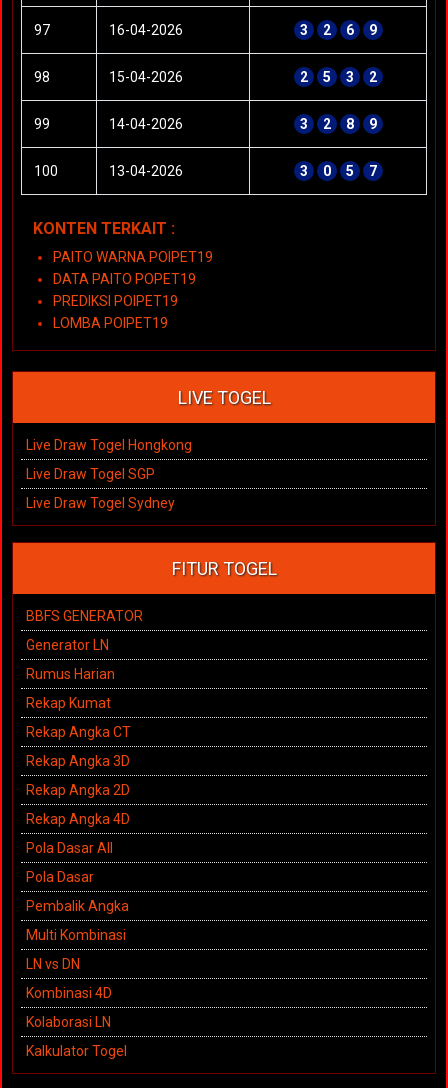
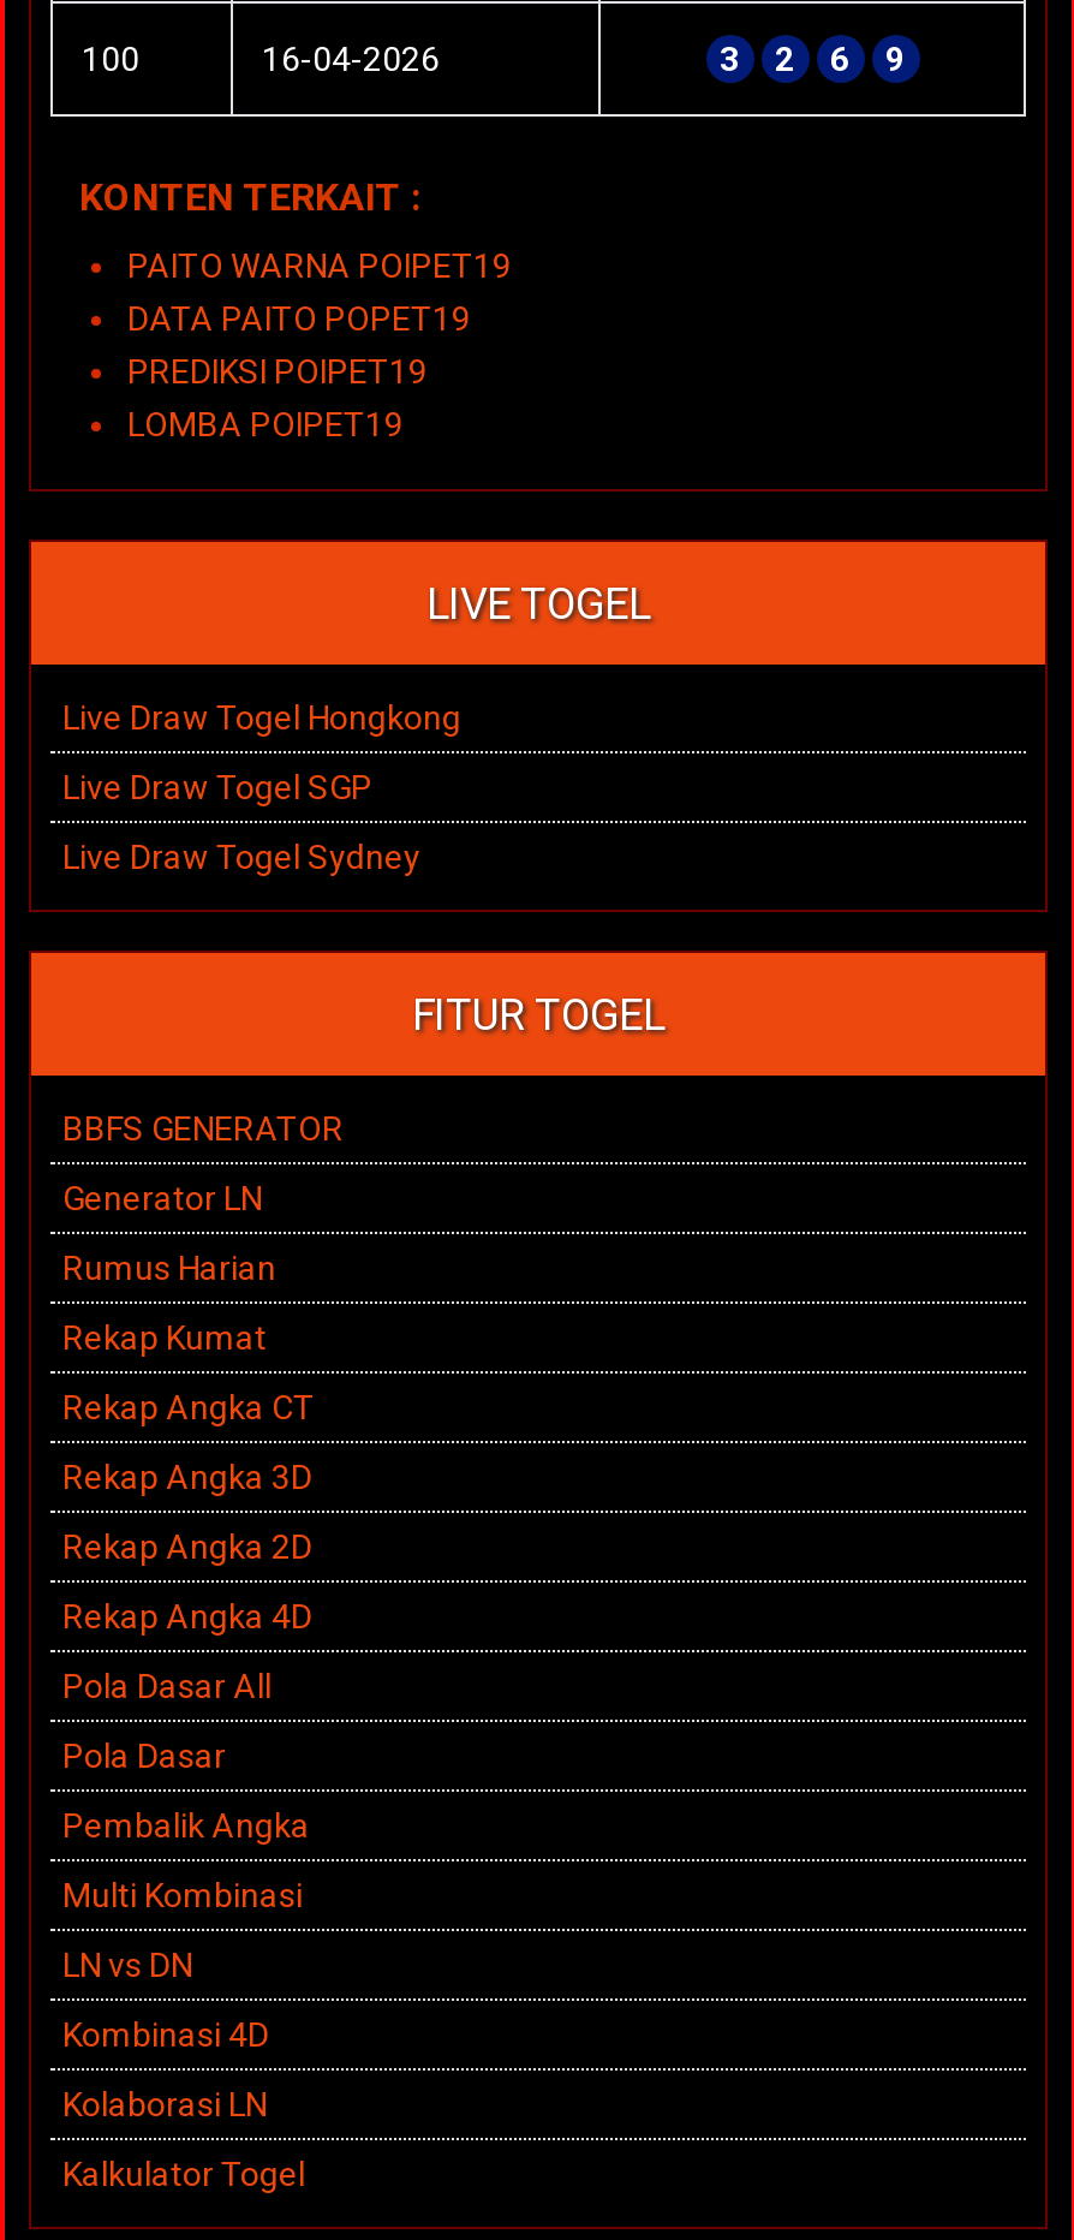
[34,22,50,38] 97 -> [82,40,139,78] 100
[34,69,376,179] 98 | 15-04-2026 | 2 | 5 | 3 | 2 | 99 | 14-04-2026 | 3 | 2 | 8 | 9 | 100 | 13-04-2026 | 3 | 0 | 5 | 7 -> none

